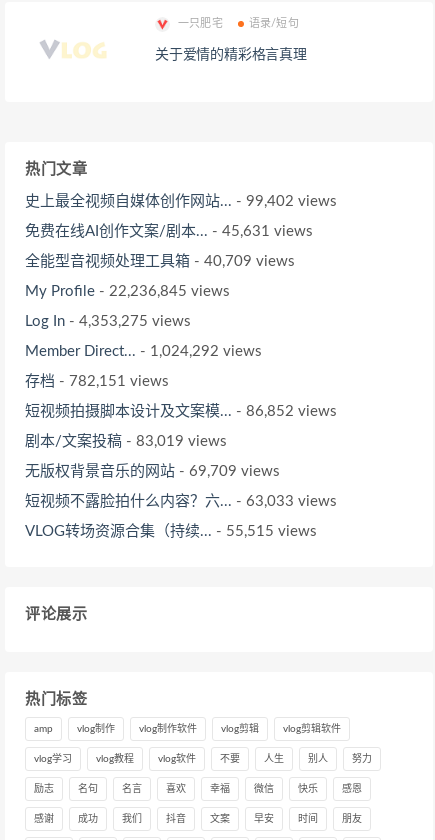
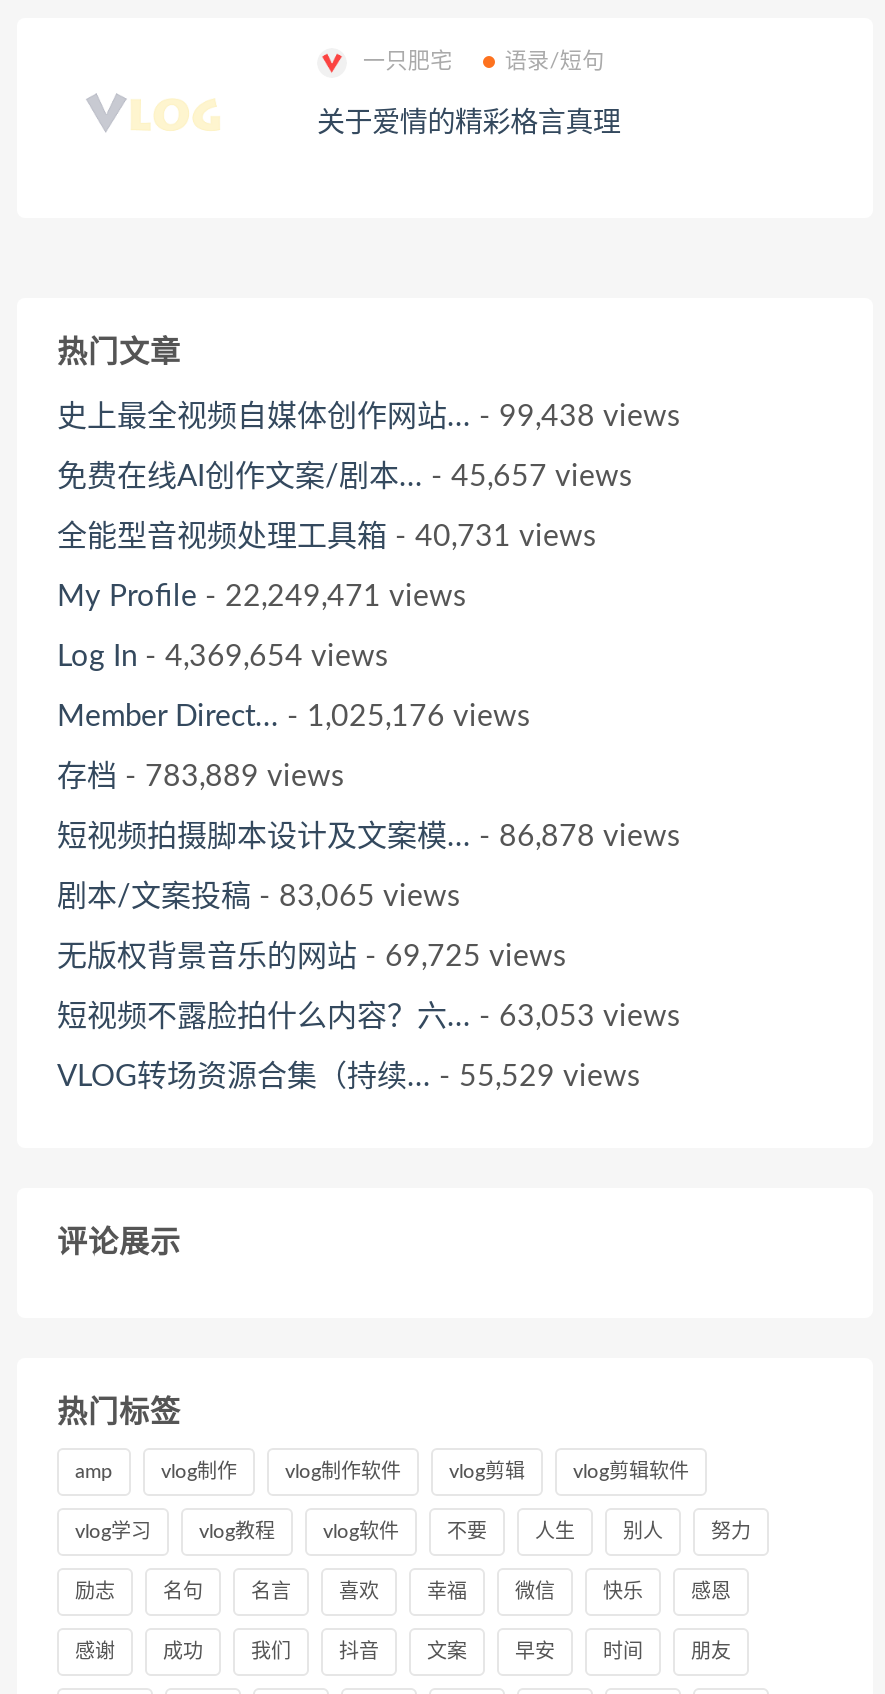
[25,194,337,209] 史上最全视频自媒体创作网站... - 99,402 views -> [57,402,681,432] 史上最全视频自媒体创作网站... - 99,438 views
[25,224,313,239] 免费在线AI创作文案/剧本... - 45,631 views -> [57,462,633,492] 免费在线AI创作文案/剧本... - 45,657 views
[25,254,295,269] 全能型音视频处理工具箱- 40,709 views -> [57,522,597,552] 全能型音视频处理工具箱- 40,731 views
[25,284,230,299] My Profile - 22,236,845 views -> [57,582,467,612] My Profile - 22,249,471 views
[25,314,191,329] Log In - 4,353,275 views -> [57,642,389,672] Log In - 4,369,654 views
[25,344,262,359] Member Direct... - 1,024,292 views -> [57,702,531,732] Member Direct... - 1,025,176 views
[25,374,169,389] 存档- 782,151 views -> [57,762,345,792] 存档- 783,889 views
[25,404,337,419] 短视频拍摄脚本设计及文案模... - 86,852 views -> [57,822,681,852] 短视频拍摄脚本设计及文案模... - 86,878 views
[25,434,227,449] 剧本/文案投稿- 83,019 views -> [57,882,461,912] 剧本/文案投稿- 83,065 views
[25,464,280,479] 无版权背景音乐的网站- 69,709 views -> [57,942,567,972] 无版权背景音乐的网站- 69,725 views
[25,494,337,509] 短视频不露脸拍什么内容？六... - 63,033 views -> [57,1002,681,1032] 短视频不露脸拍什么内容？六... - 63,053 views
[25,524,317,539] VLOG转场资源合集（持续... - 55,515 views -> [57,1062,641,1092] VLOG转场资源合集（持续... - 55,529 views

